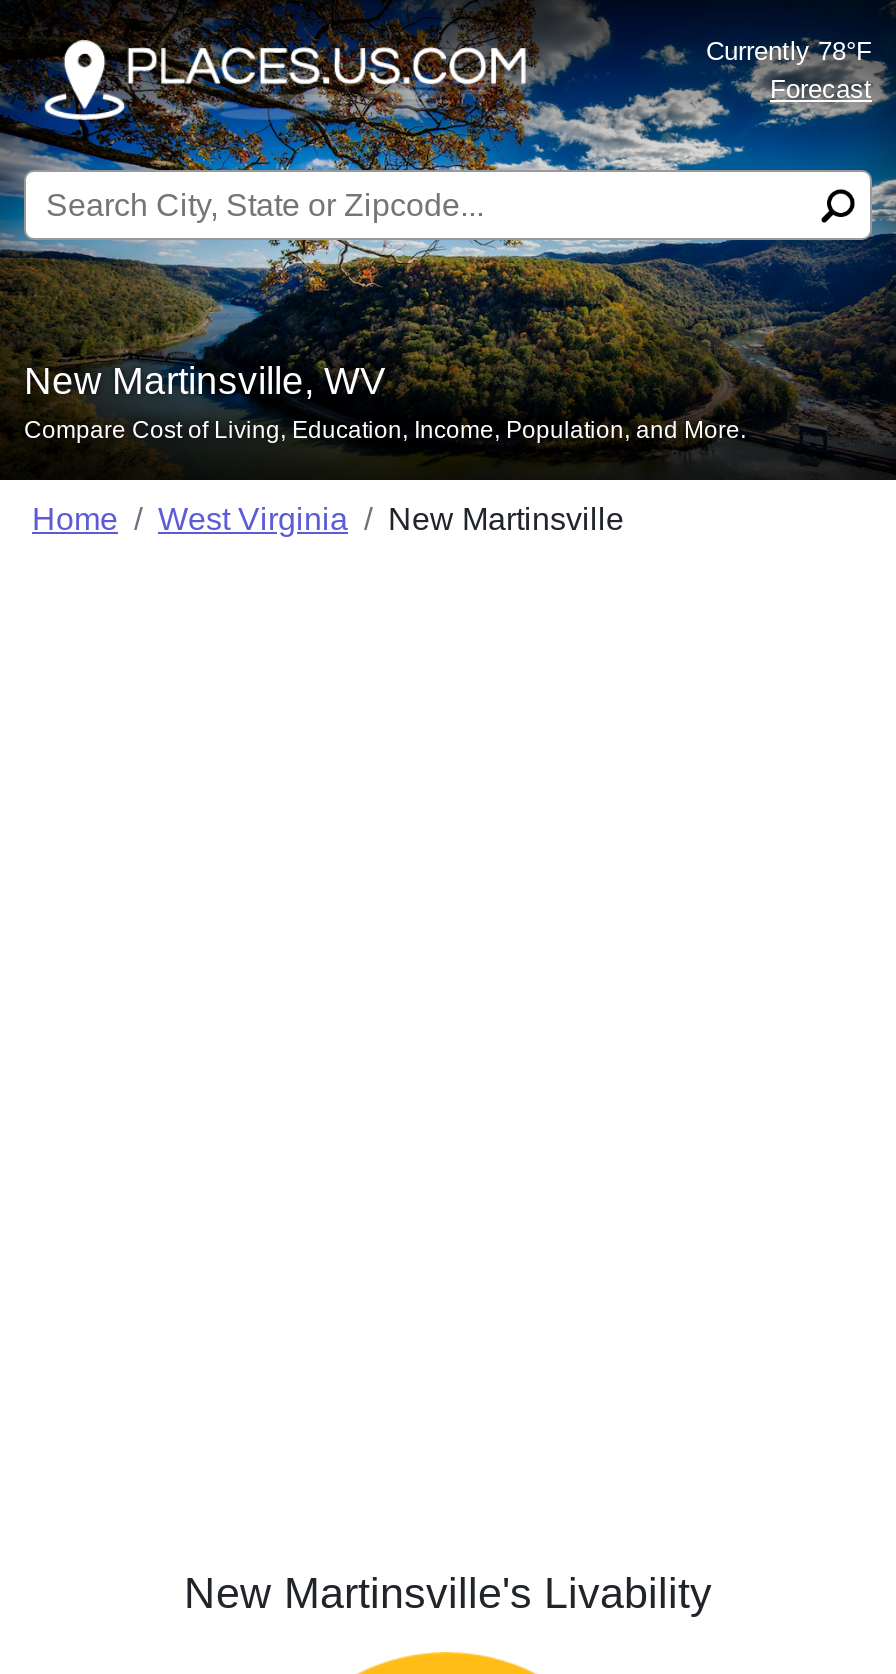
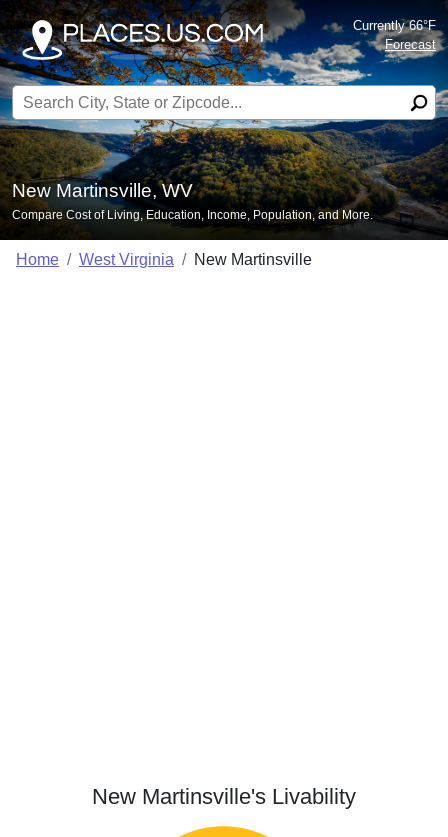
[706,36,872,66] Currently 78°F -> [353,18,436,33] Currently 66°F

